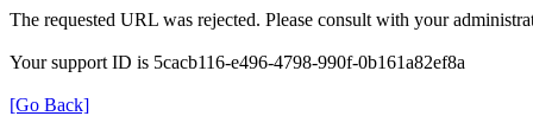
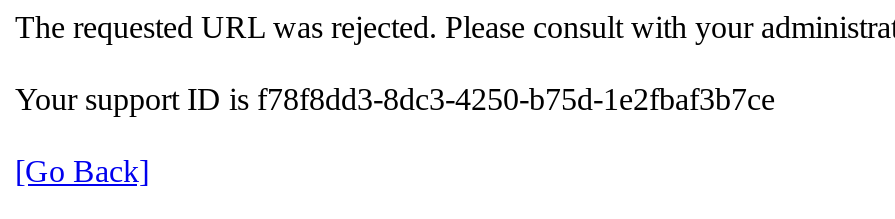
[10,52,465,72] Your support ID is 5cacb116-e496-4798-990f-0b161a82ef8a -> [15,82,775,116] Your support ID is f78f8dd3-8dc3-4250-b75d-1e2fbaf3b7ce

